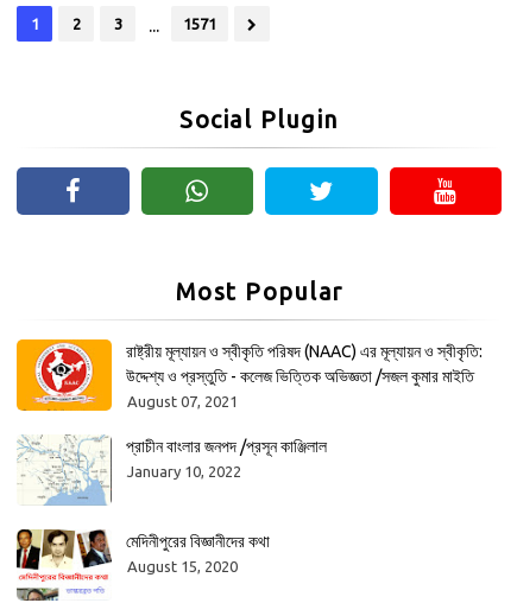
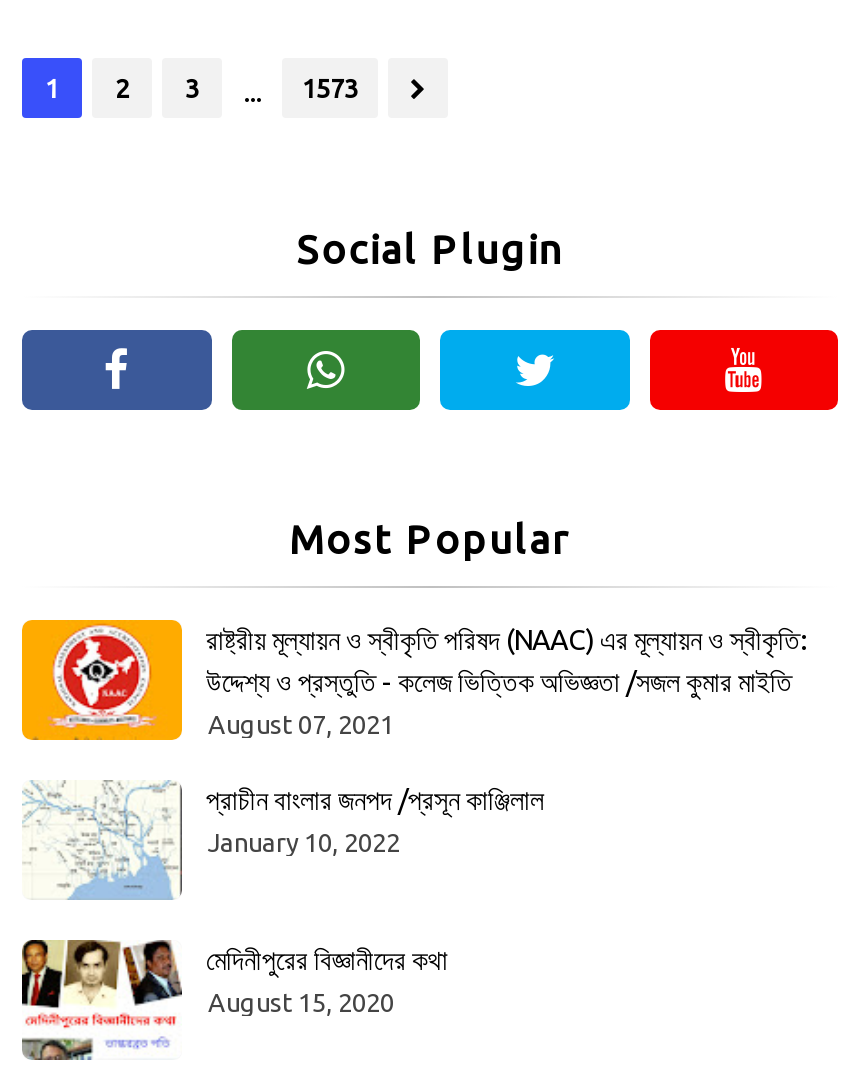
[183,15,216,32] 1571 -> [302,74,358,102] 1573

